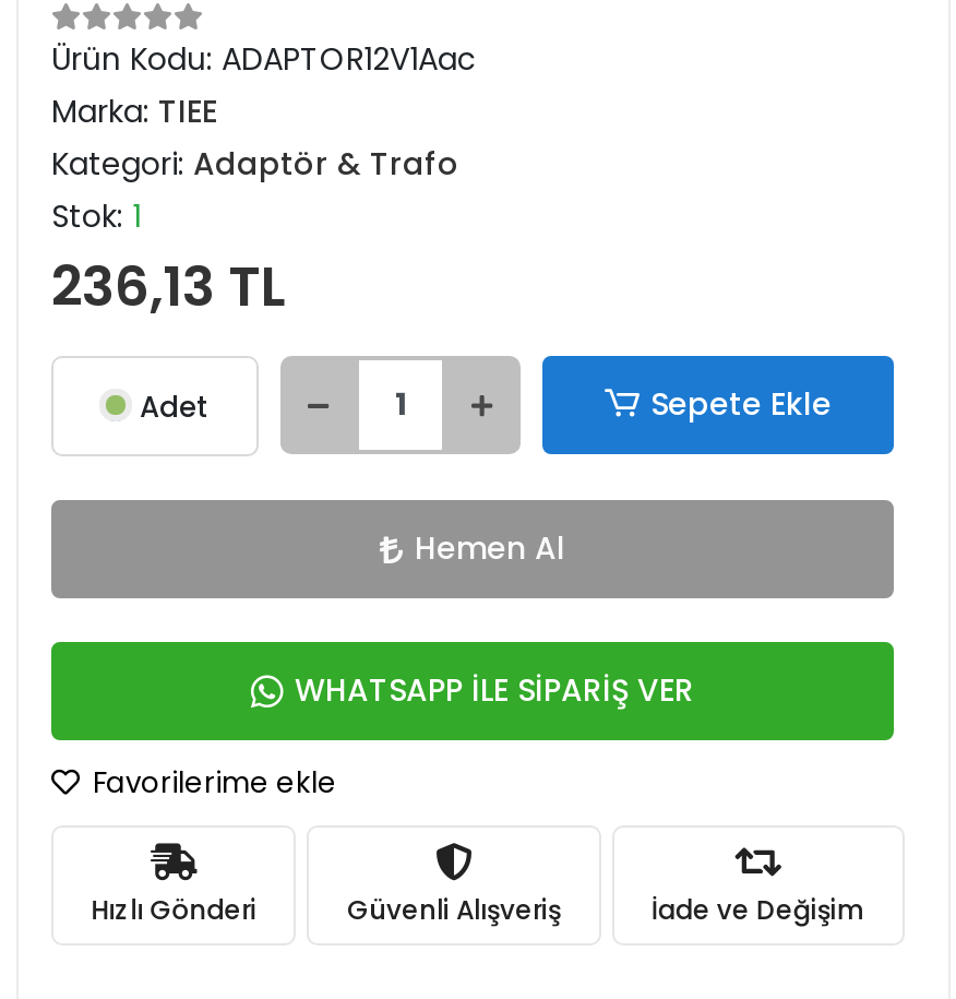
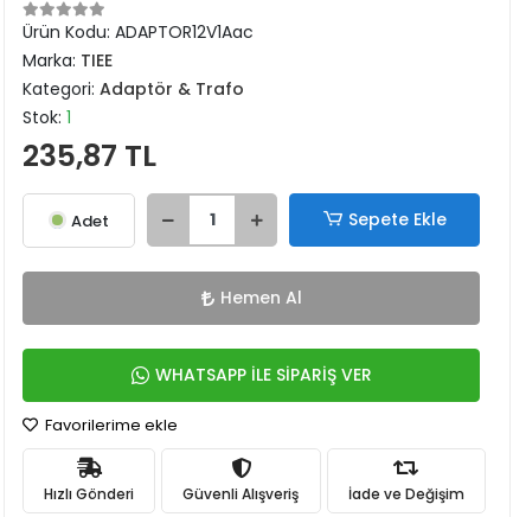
[51,249,287,325] 236,13 TL -> [23,135,156,177] 235,87 TL

